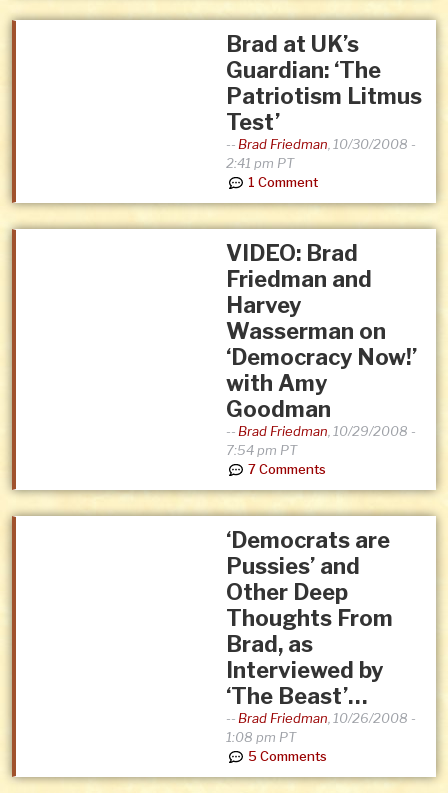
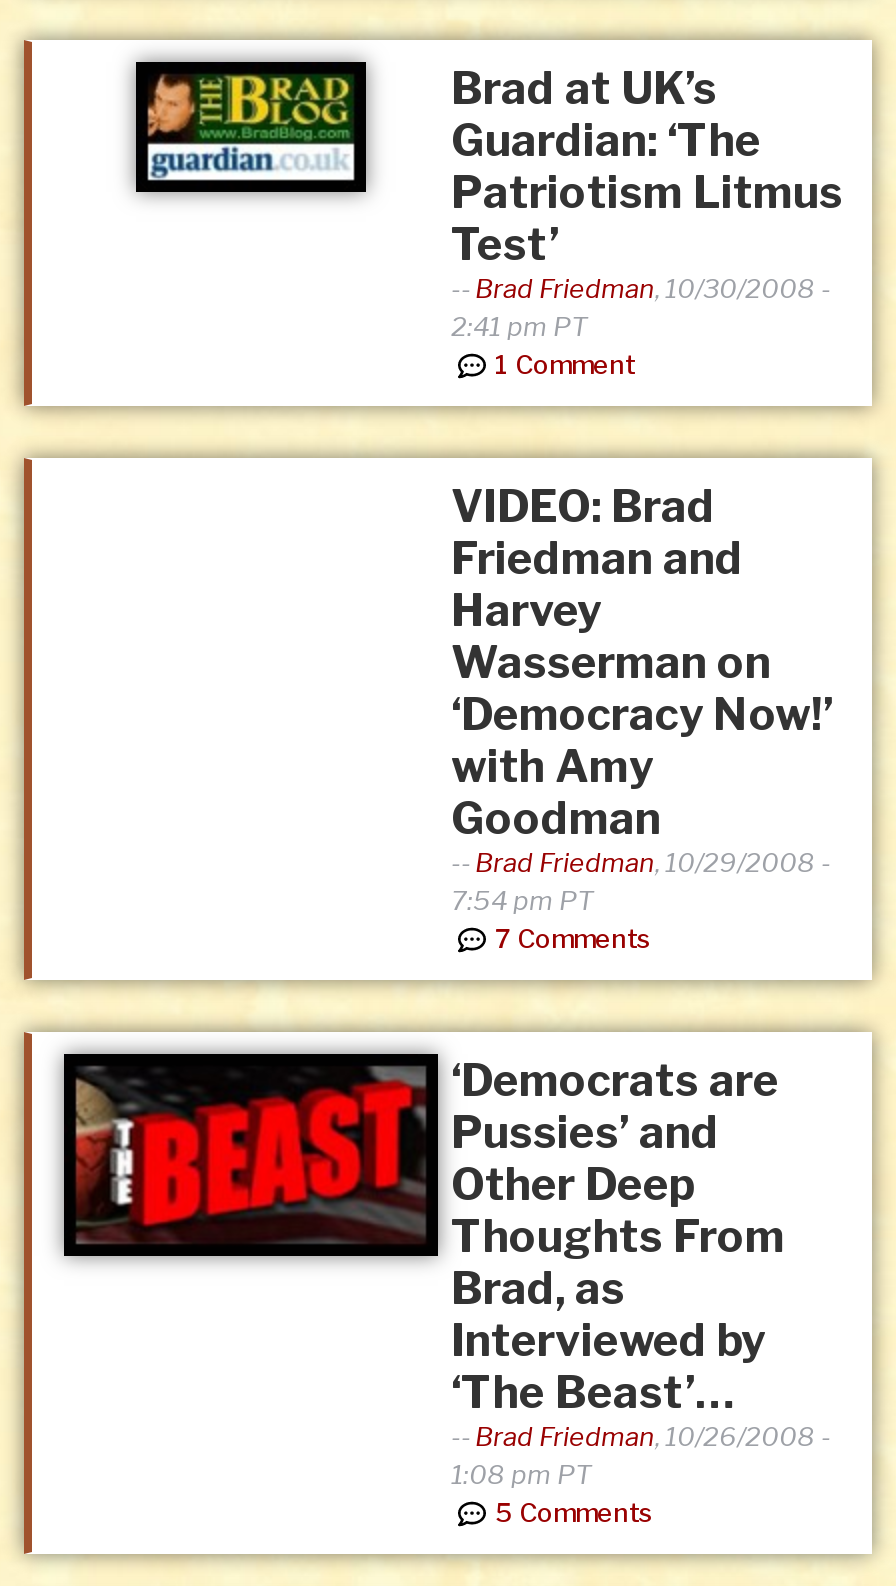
none -> [128,54,374,200] [image]
none -> [56,1046,444,1264] [image]

